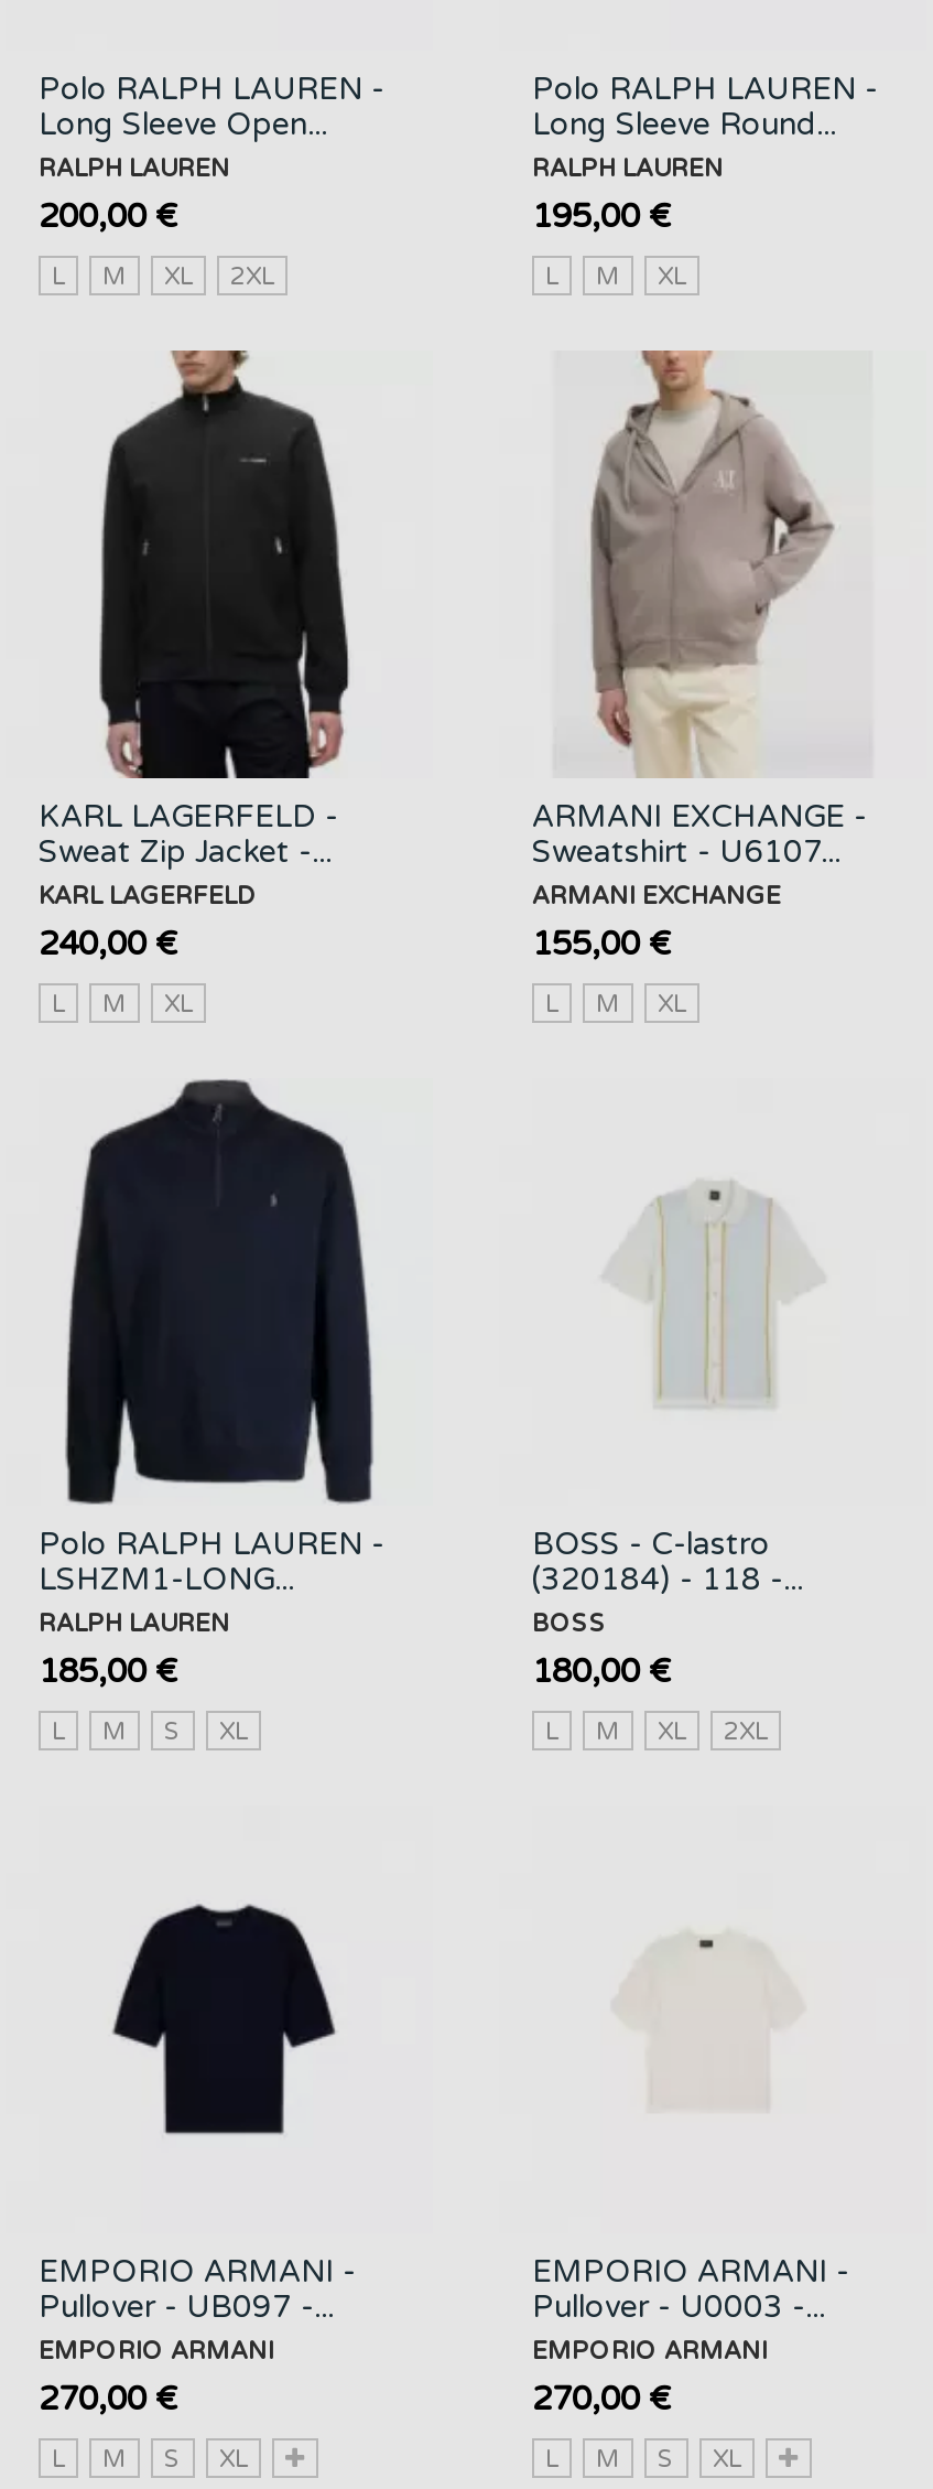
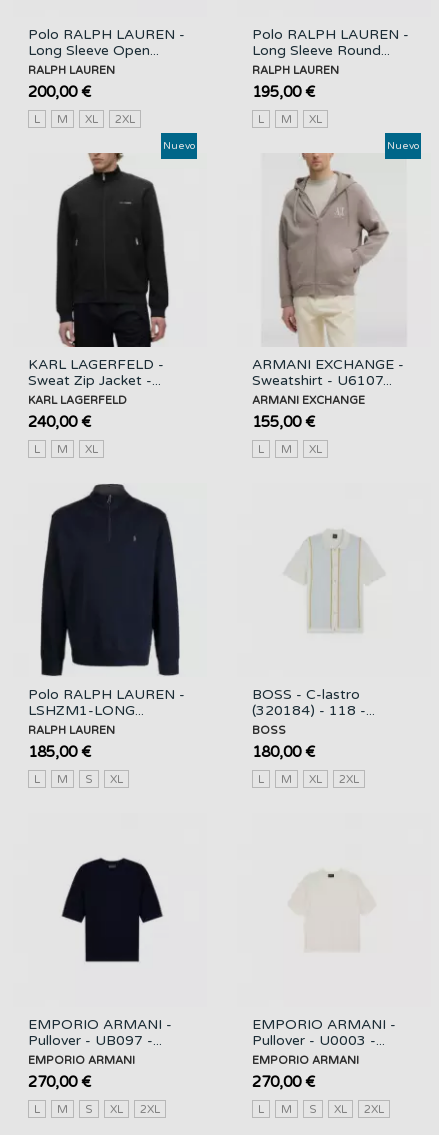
none -> [163,140,195,152] Nuevo
none -> [387,140,419,152] Nuevo
none -> [140,1103,160,1116] 2XL
none -> [364,1103,384,1116] 2XL

